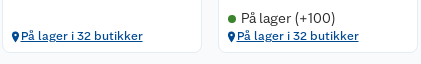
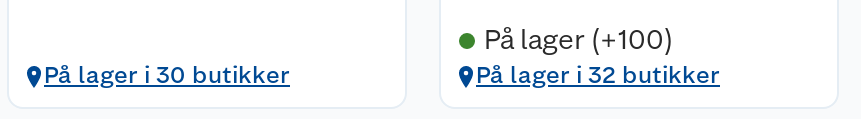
[20,29,142,43] På lager i 32 butikker -> [44,61,290,89] På lager i 30 butikker

